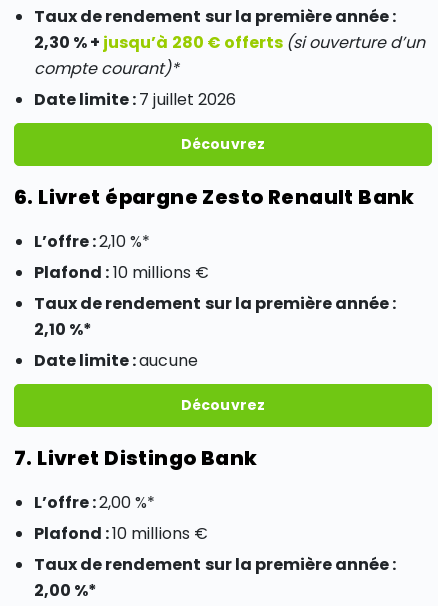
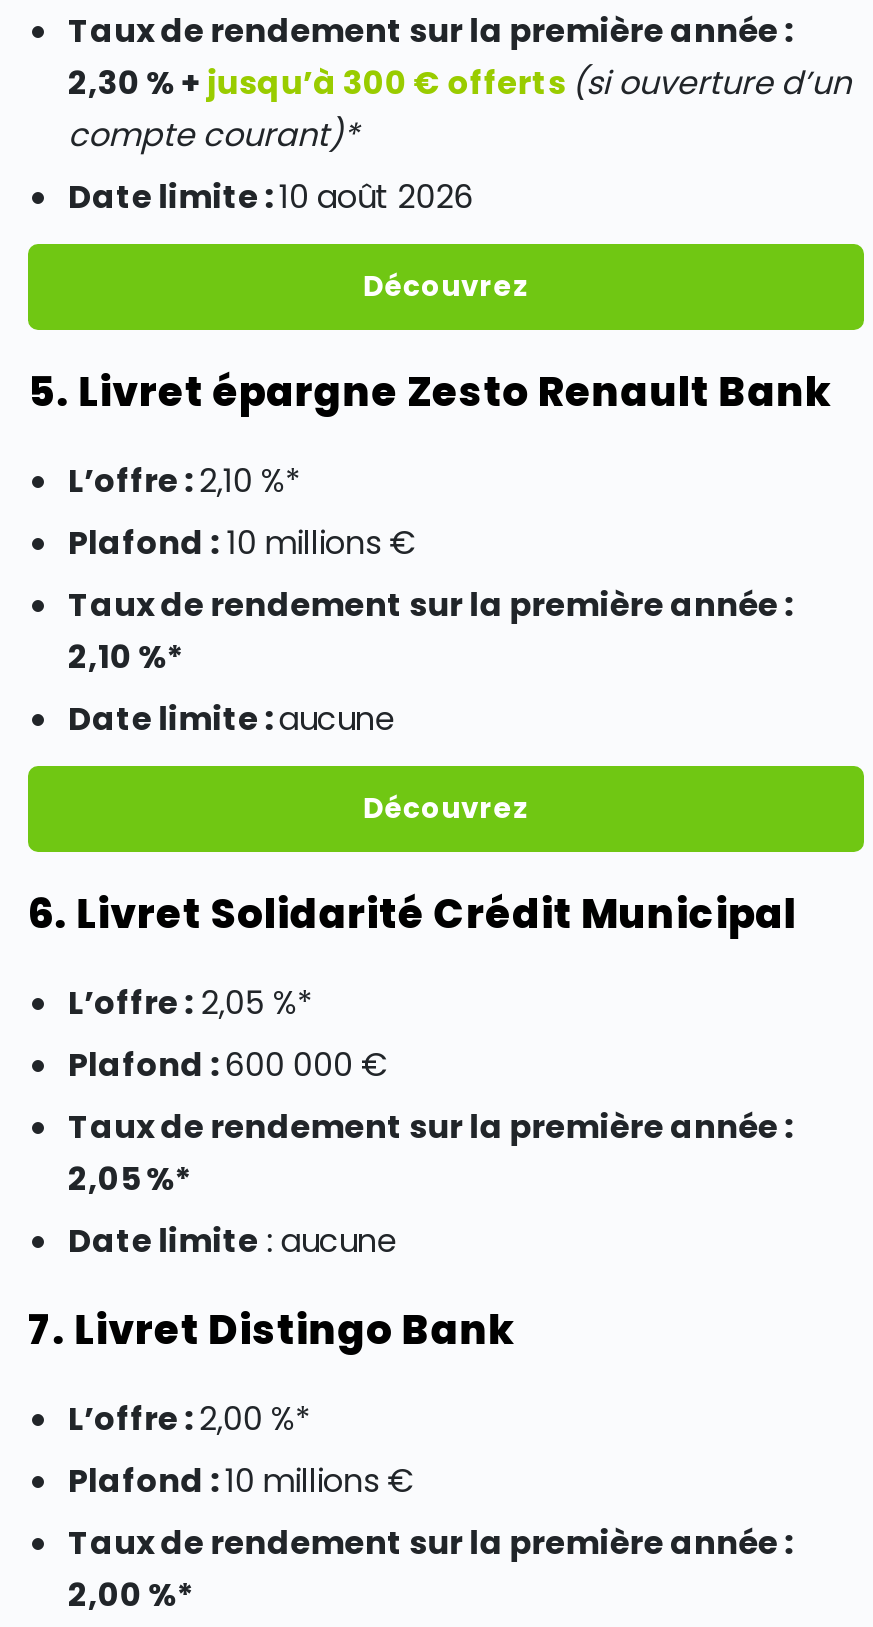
[34,31,425,54] 2,30 % + jusqu’à 280 € offerts (si ouverture d’un -> [68,61,851,107] 2,30 % + jusqu’à 300 € offerts (si ouverture d’un
[34,88,236,111] Date limite :7 juillet 2026 -> [68,175,474,221] Date limite :10 août 2026
[14,183,415,211] 6. Livret épargne Zesto Renault Bank -> [28,365,832,421] 5. Livret épargne Zesto Renault Bank
none -> [28,887,797,1265] 6. Livret Solidarité Crédit Municipal | L’offre : 2,05 %* | Plafond : 600 000 € | Taux de rendement sur la première année : | 2,05 %* | Date limite: aucune

